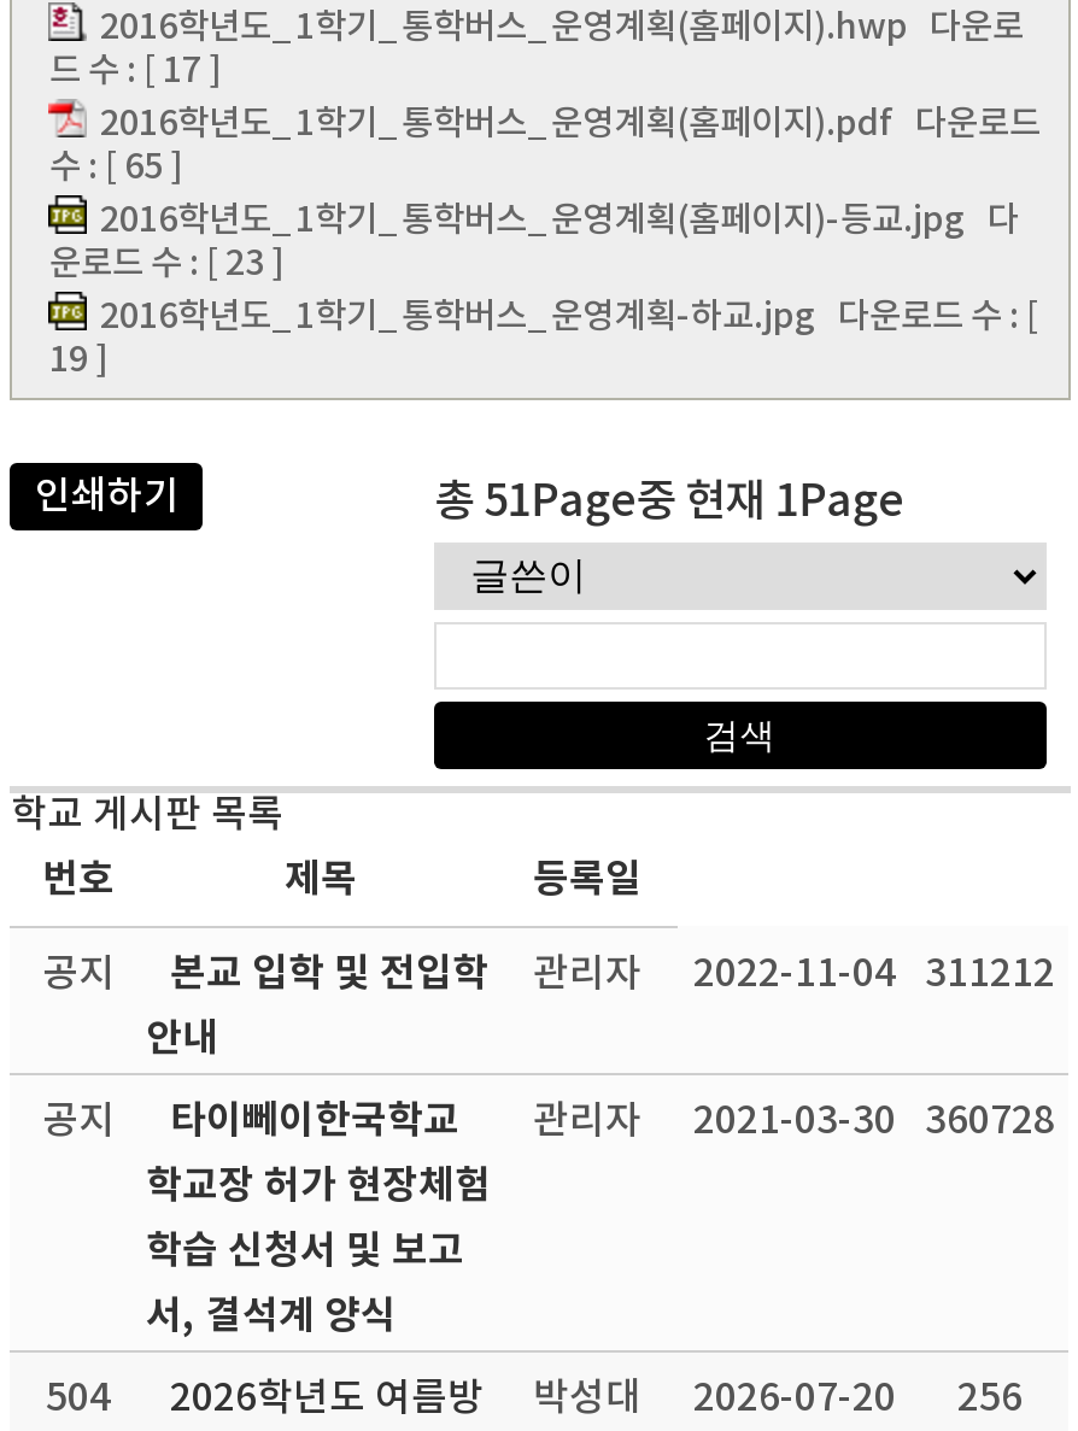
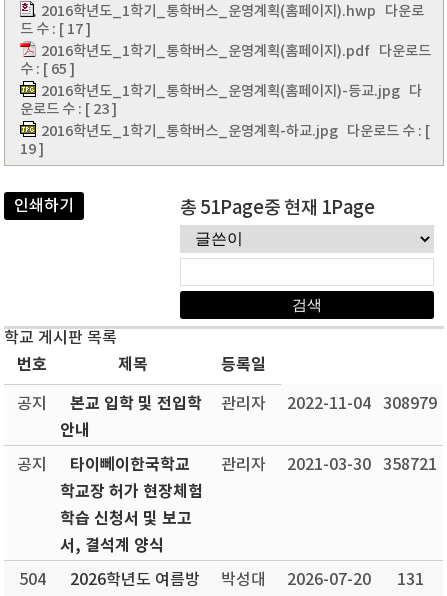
[42,950,1055,998] 공지 본교 입학 및 전입학 관리자 2022-11-04 311212 -> [17,394,437,414] 공지 본교 입학 및 전입학 관리자 2022-11-04 308979
[42,1097,1055,1145] 공지 타이뻬이한국학교 관리자 2021-03-30 360728 -> [17,455,437,475] 공지 타이뻬이한국학교 관리자 2021-03-30 358721
[46,1377,1023,1420] 504 2026학년도 여름방 박성대 2026-07-20 256 -> [19,571,424,589] 504 2026학년도 여름방 박성대 2026-07-20 131

